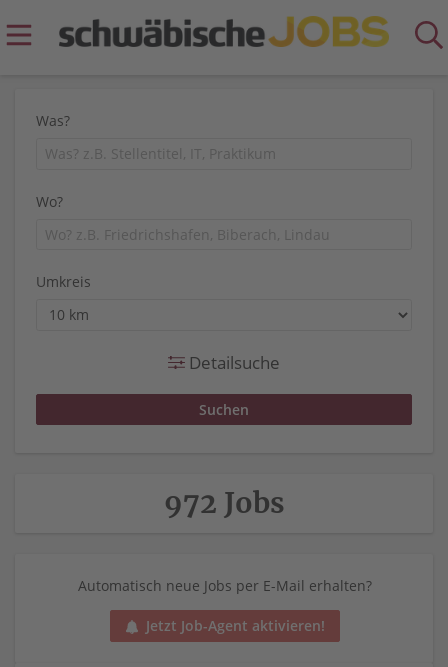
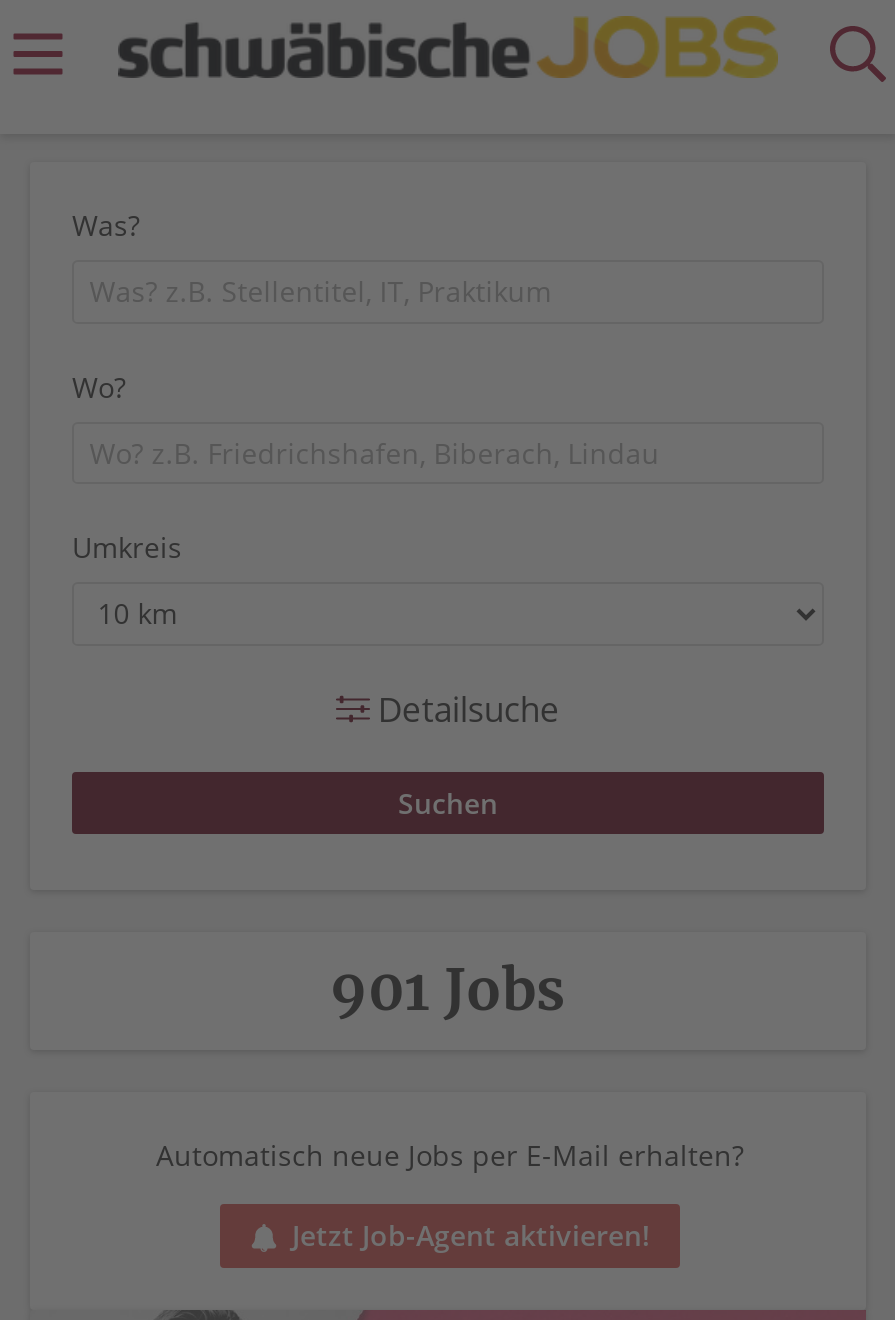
[163,485,284,521] 972 Jobs -> [330,954,566,1026] 901 Jobs

